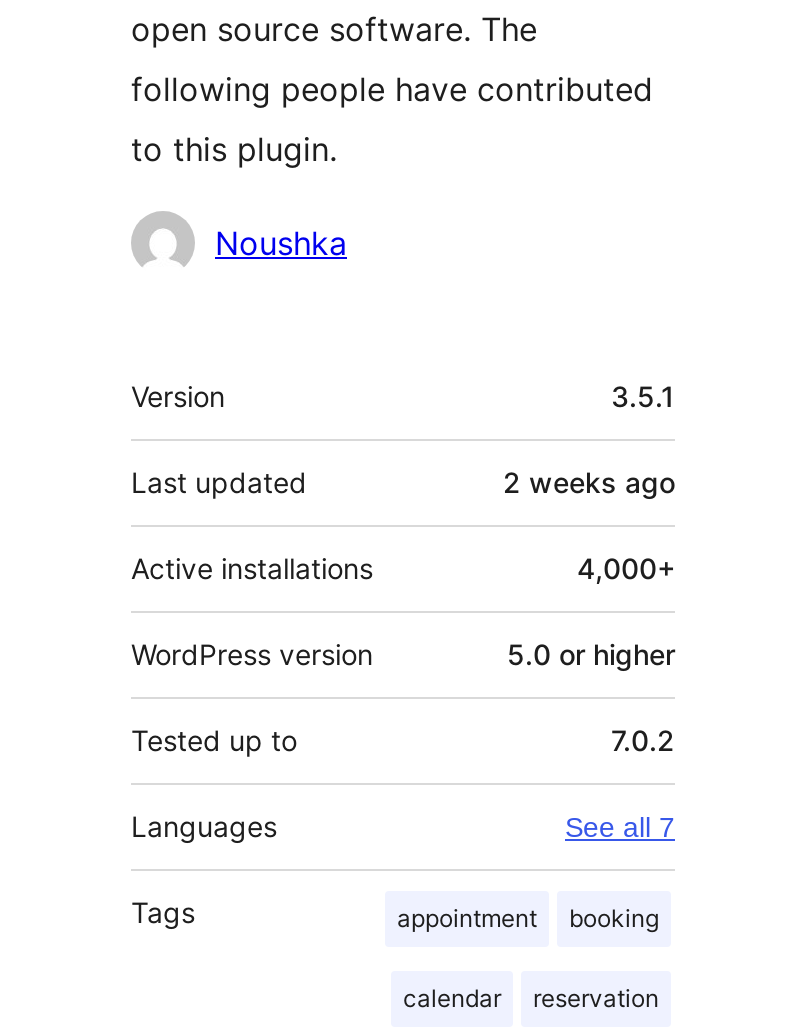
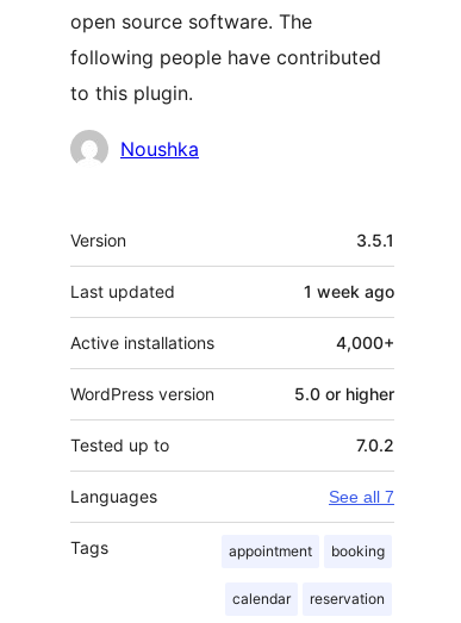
[503,466,675,500] 2 weeks ago -> [304,281,394,301] 1 week ago

